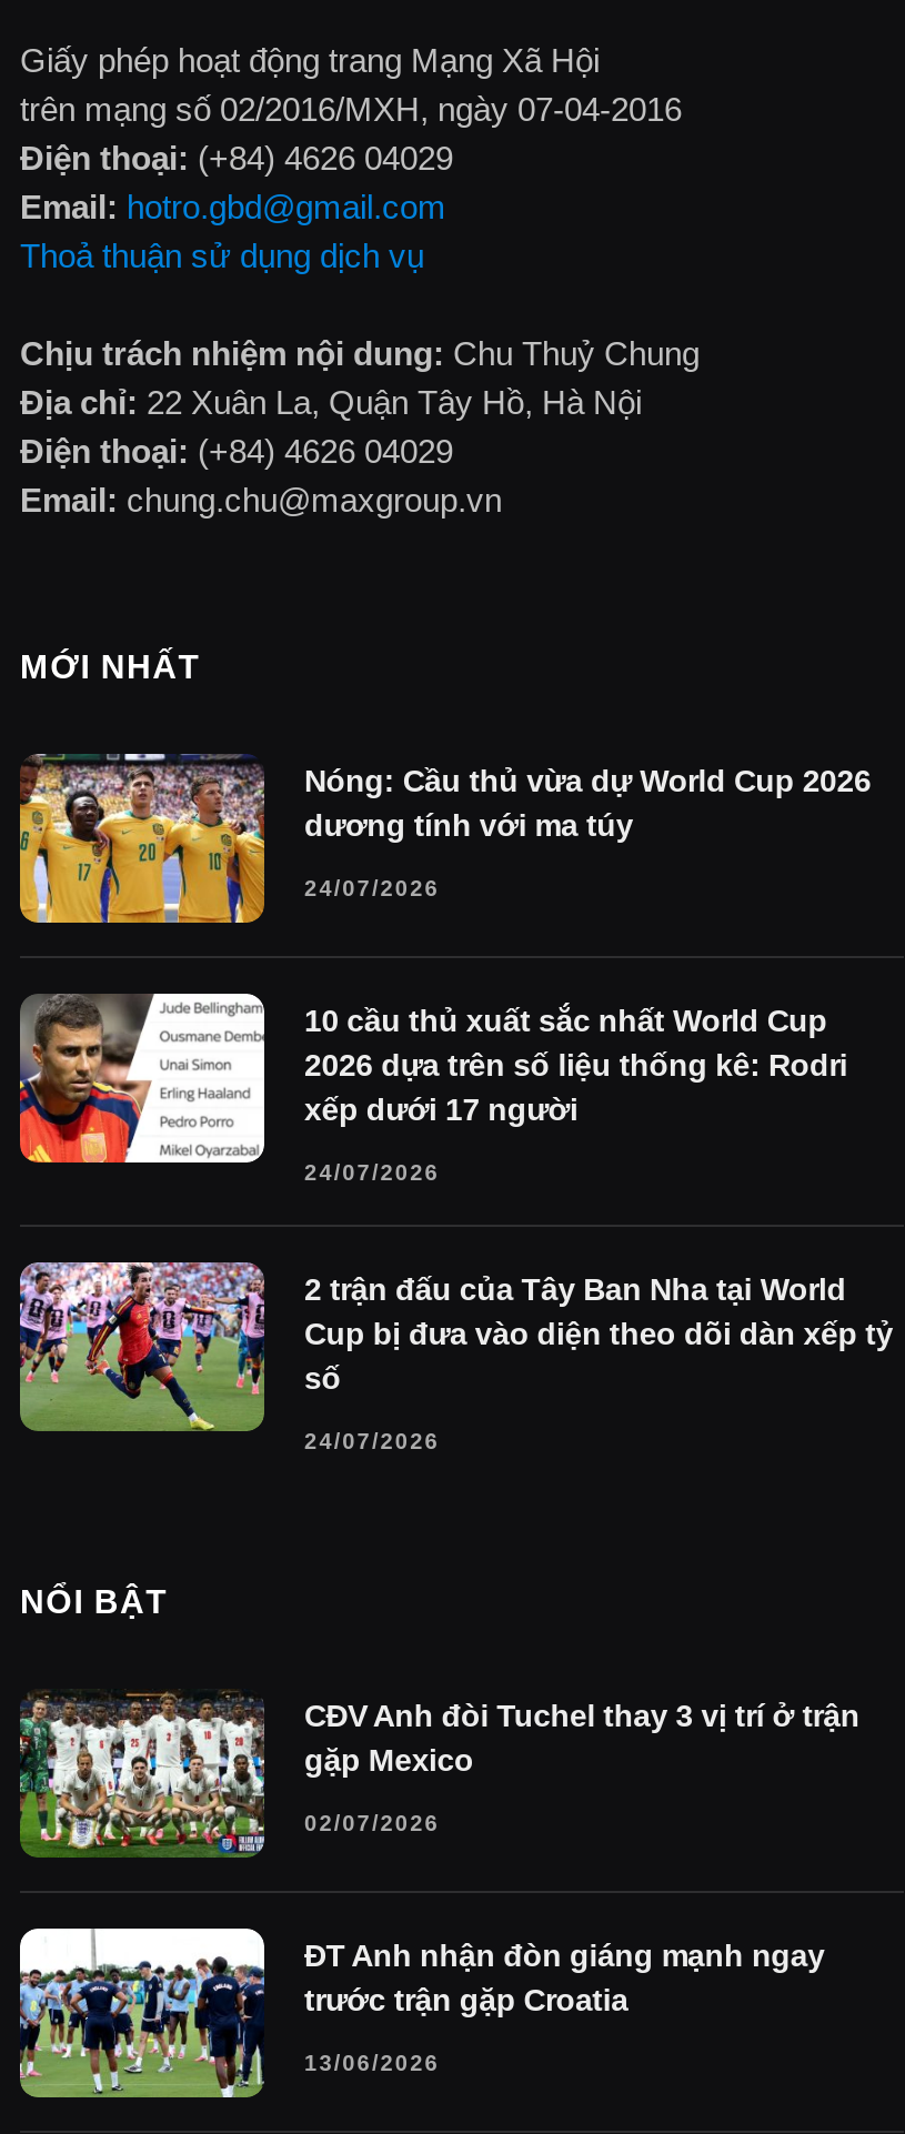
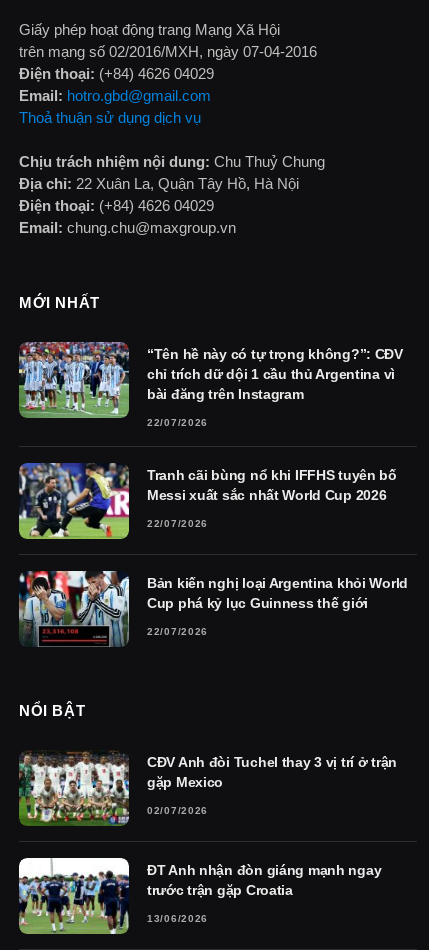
[18,753,871,924] [image] | Nóng: Cầu thủ vừa dự World Cup 2026 | dương tính với ma túy -> [18,341,403,419] [image] | “Tên hề này có tự trọng không?”: CĐV | chỉ trích dữ dội 1 cầu thủ Argentina vì | bài đăng trên Instagram
[304,876,440,901] 24/07/2026 -> [147,417,208,428] 22/07/2026
[18,990,847,1192] [image] | 10 cầu thủ xuất sắc nhất World Cup | 2026 dựa trên số liệu thống kê: Rodri | xếp dưới 17 người -> [18,449,397,540] [image] | Tranh cãi bùng nổ khi IFFHS tuyên bố | Messi xuất sắc nhất World Cup 2026
[304,1160,440,1185] 24/07/2026 -> [147,518,208,529] 22/07/2026
[18,1259,893,1432] [image] | 2 trận đấu của Tây Ban Nha tại World | Cup bị đưa vào diện theo dõi dàn xếp tỷ | số -> [19,570,408,647] [image] | Bản kiến nghị loại Argentina khỏi World | Cup phá kỷ lục Guinness thế giới
[304,1429,440,1454] 24/07/2026 -> [147,626,208,637] 22/07/2026

